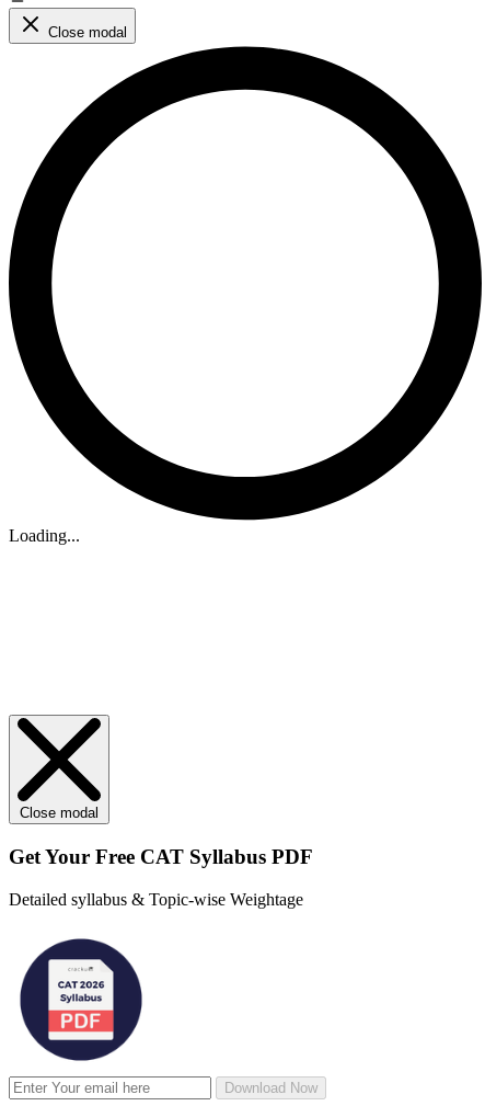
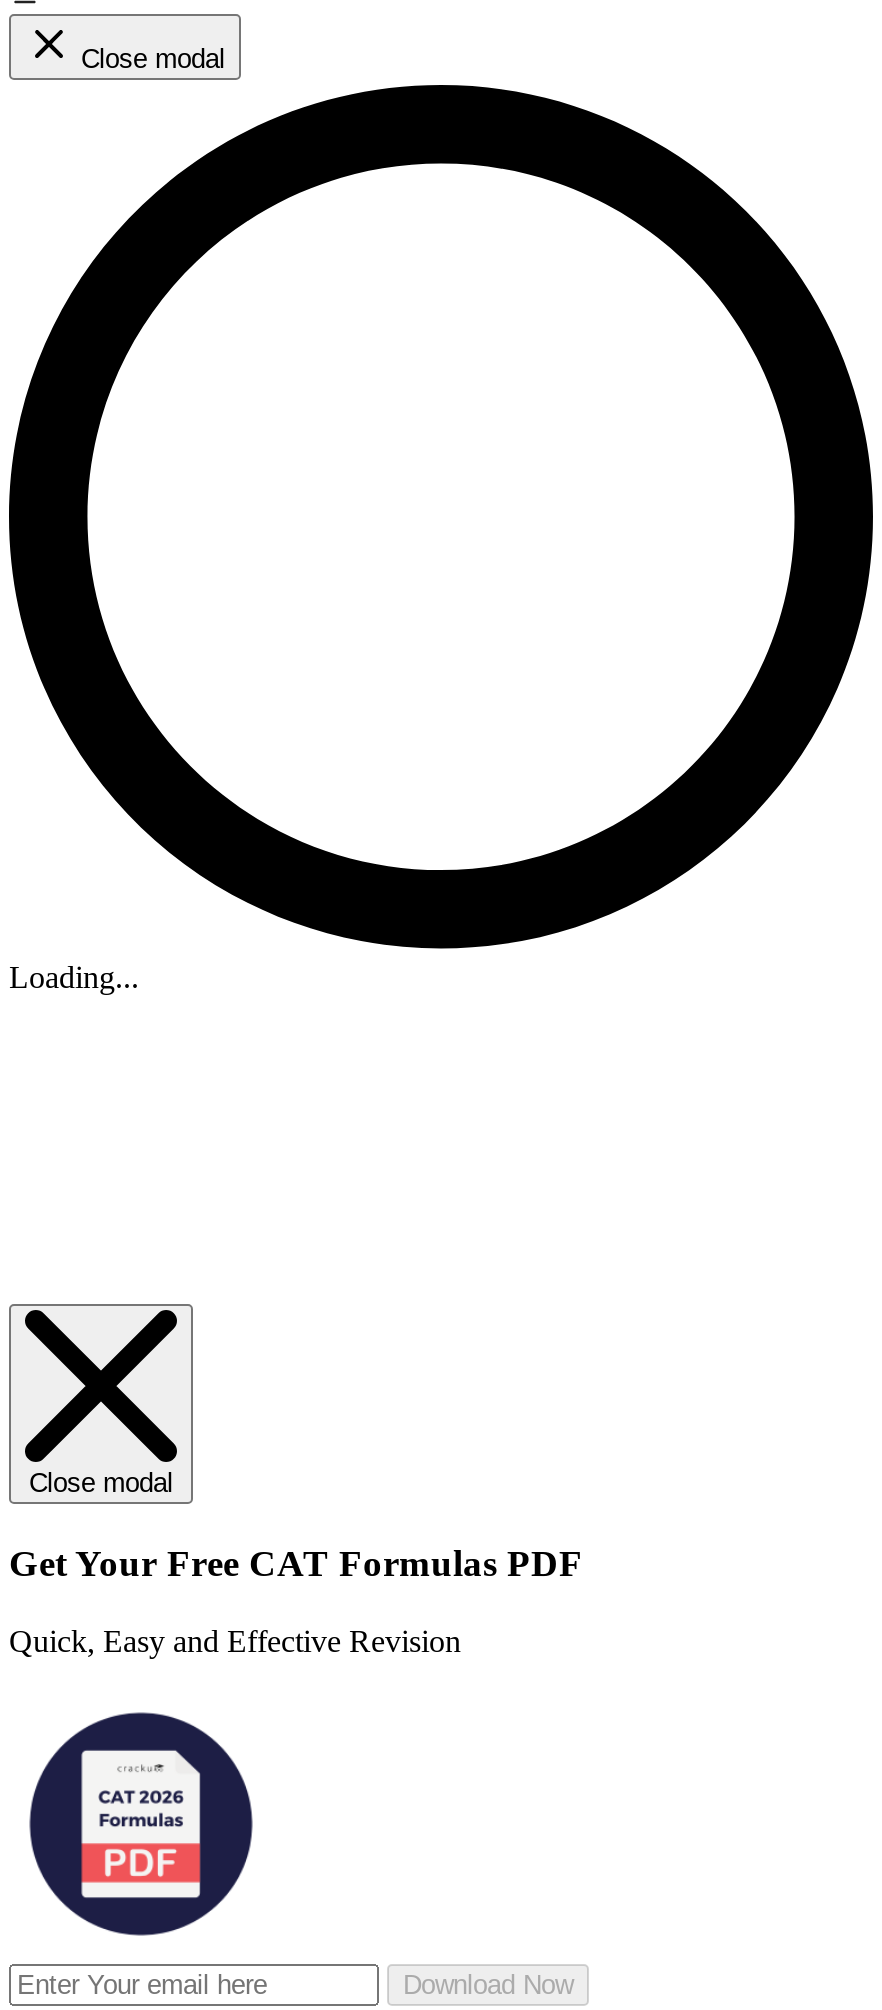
[9,845,313,868] Get Your Free CAT Syllabus PDF -> [9,1542,583,1584] Get Your Free CAT Formulas PDF
[9,890,303,908] Detailed syllabus & Topic-wise Weightage -> [9,1624,461,1658] Quick, Easy and Effective Revision

